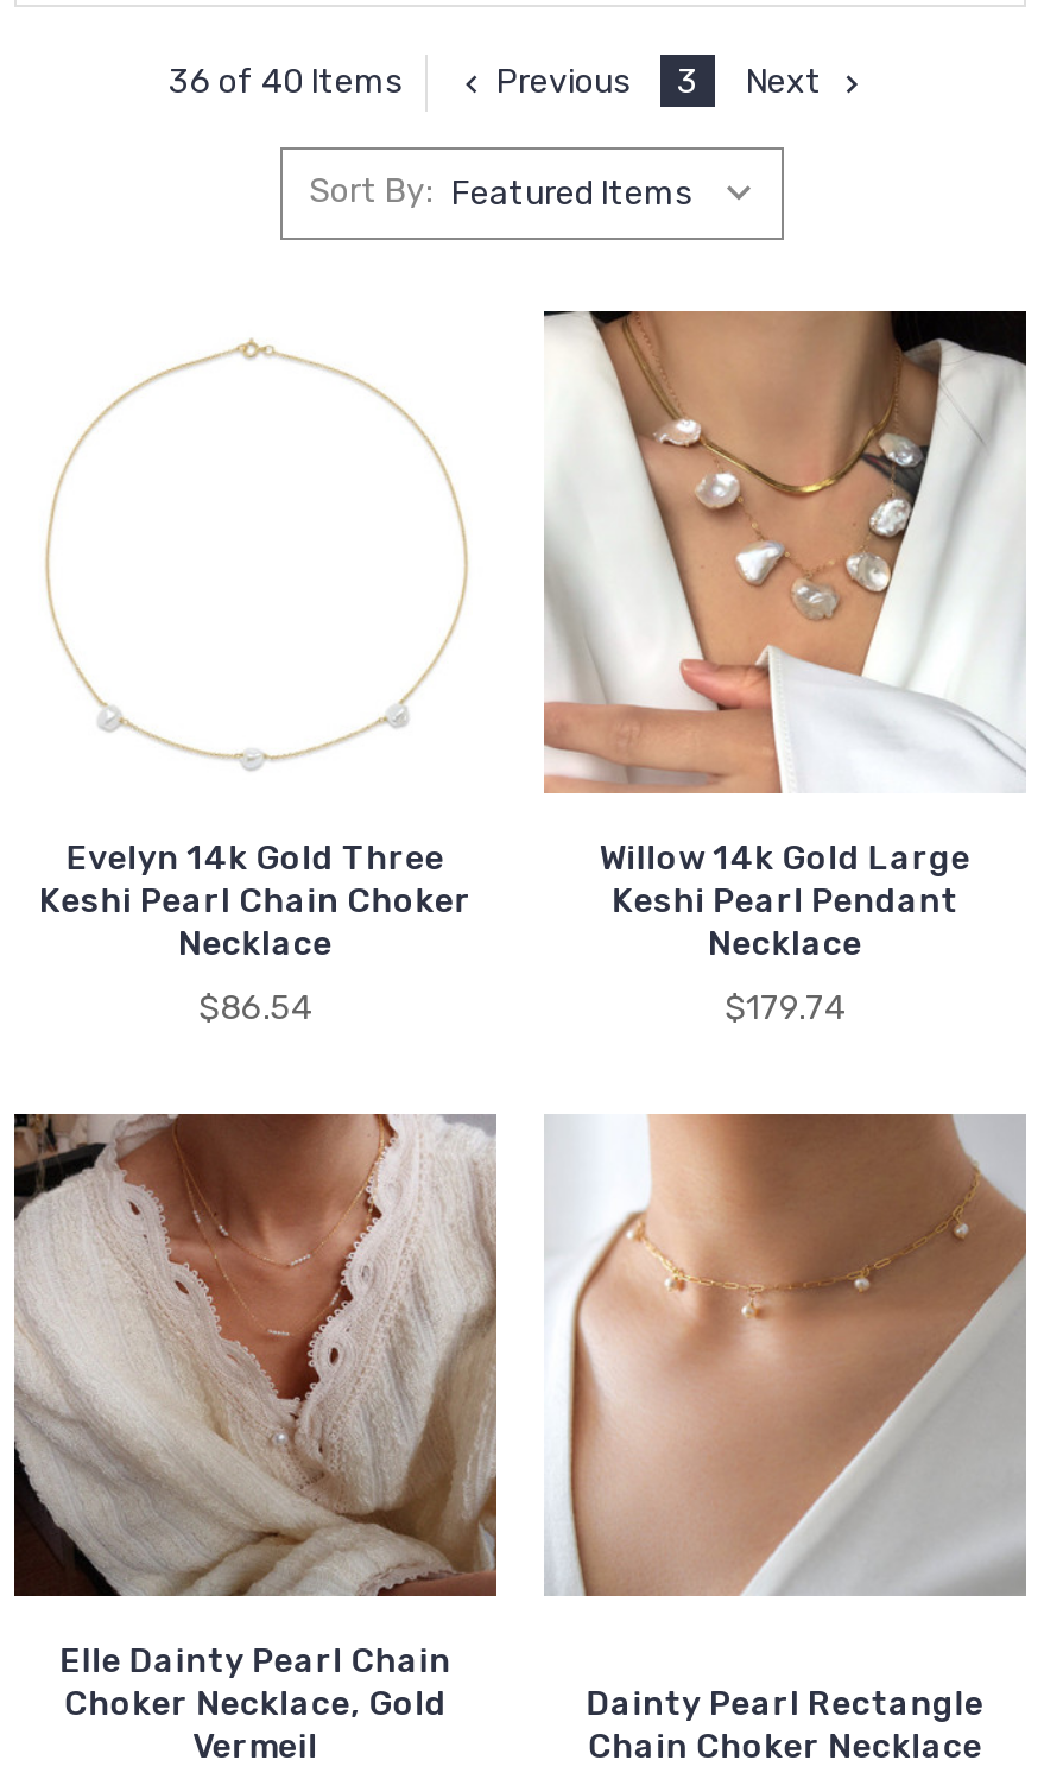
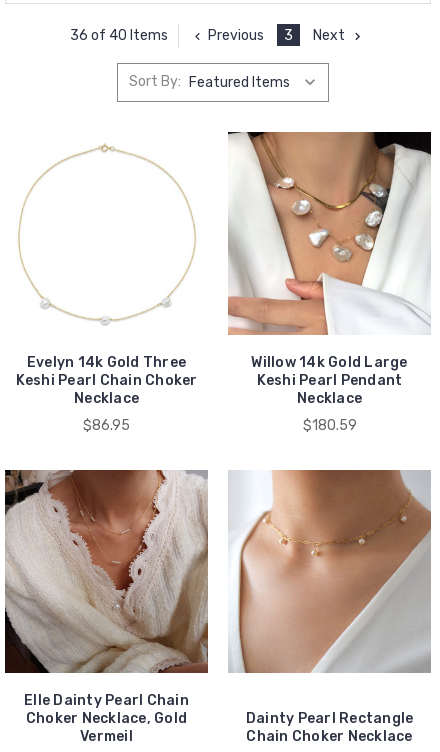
[198,988,312,1028] $86.54 -> [83,417,130,434] $86.95
[725,988,846,1028] $179.74 -> [302,417,356,434] $180.59

